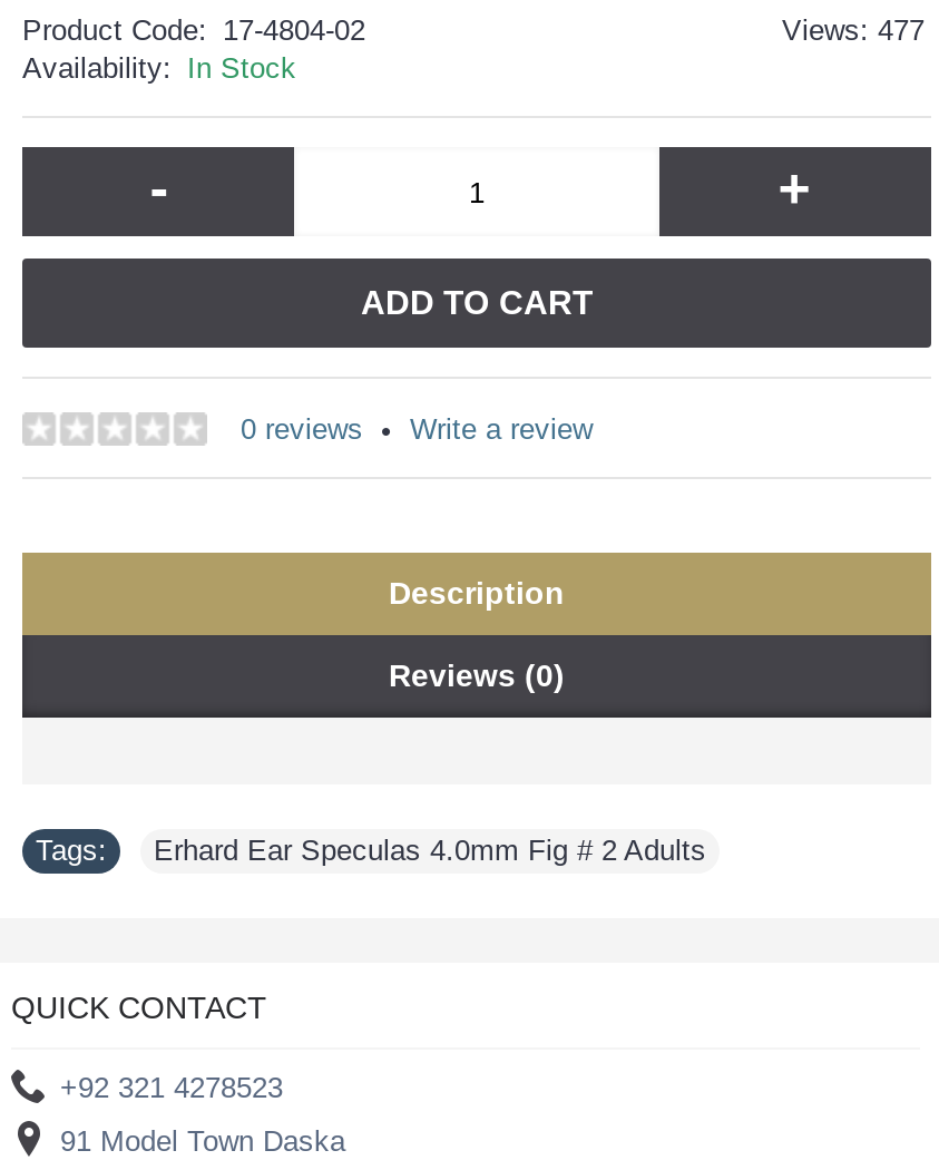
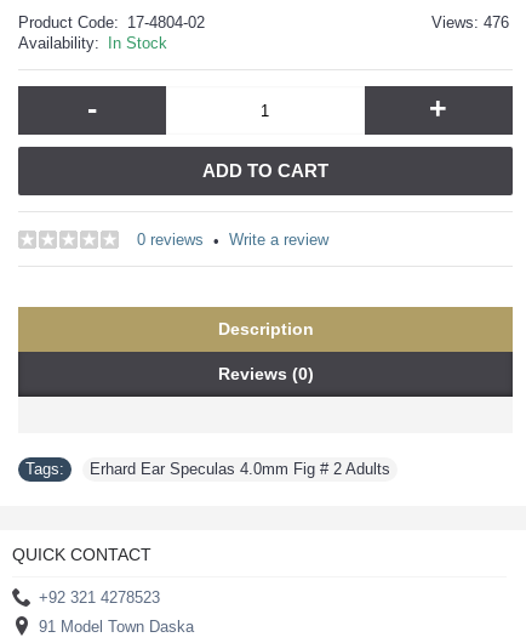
[782,13,925,47] Views: 477 -> [431,13,509,32] Views: 476

